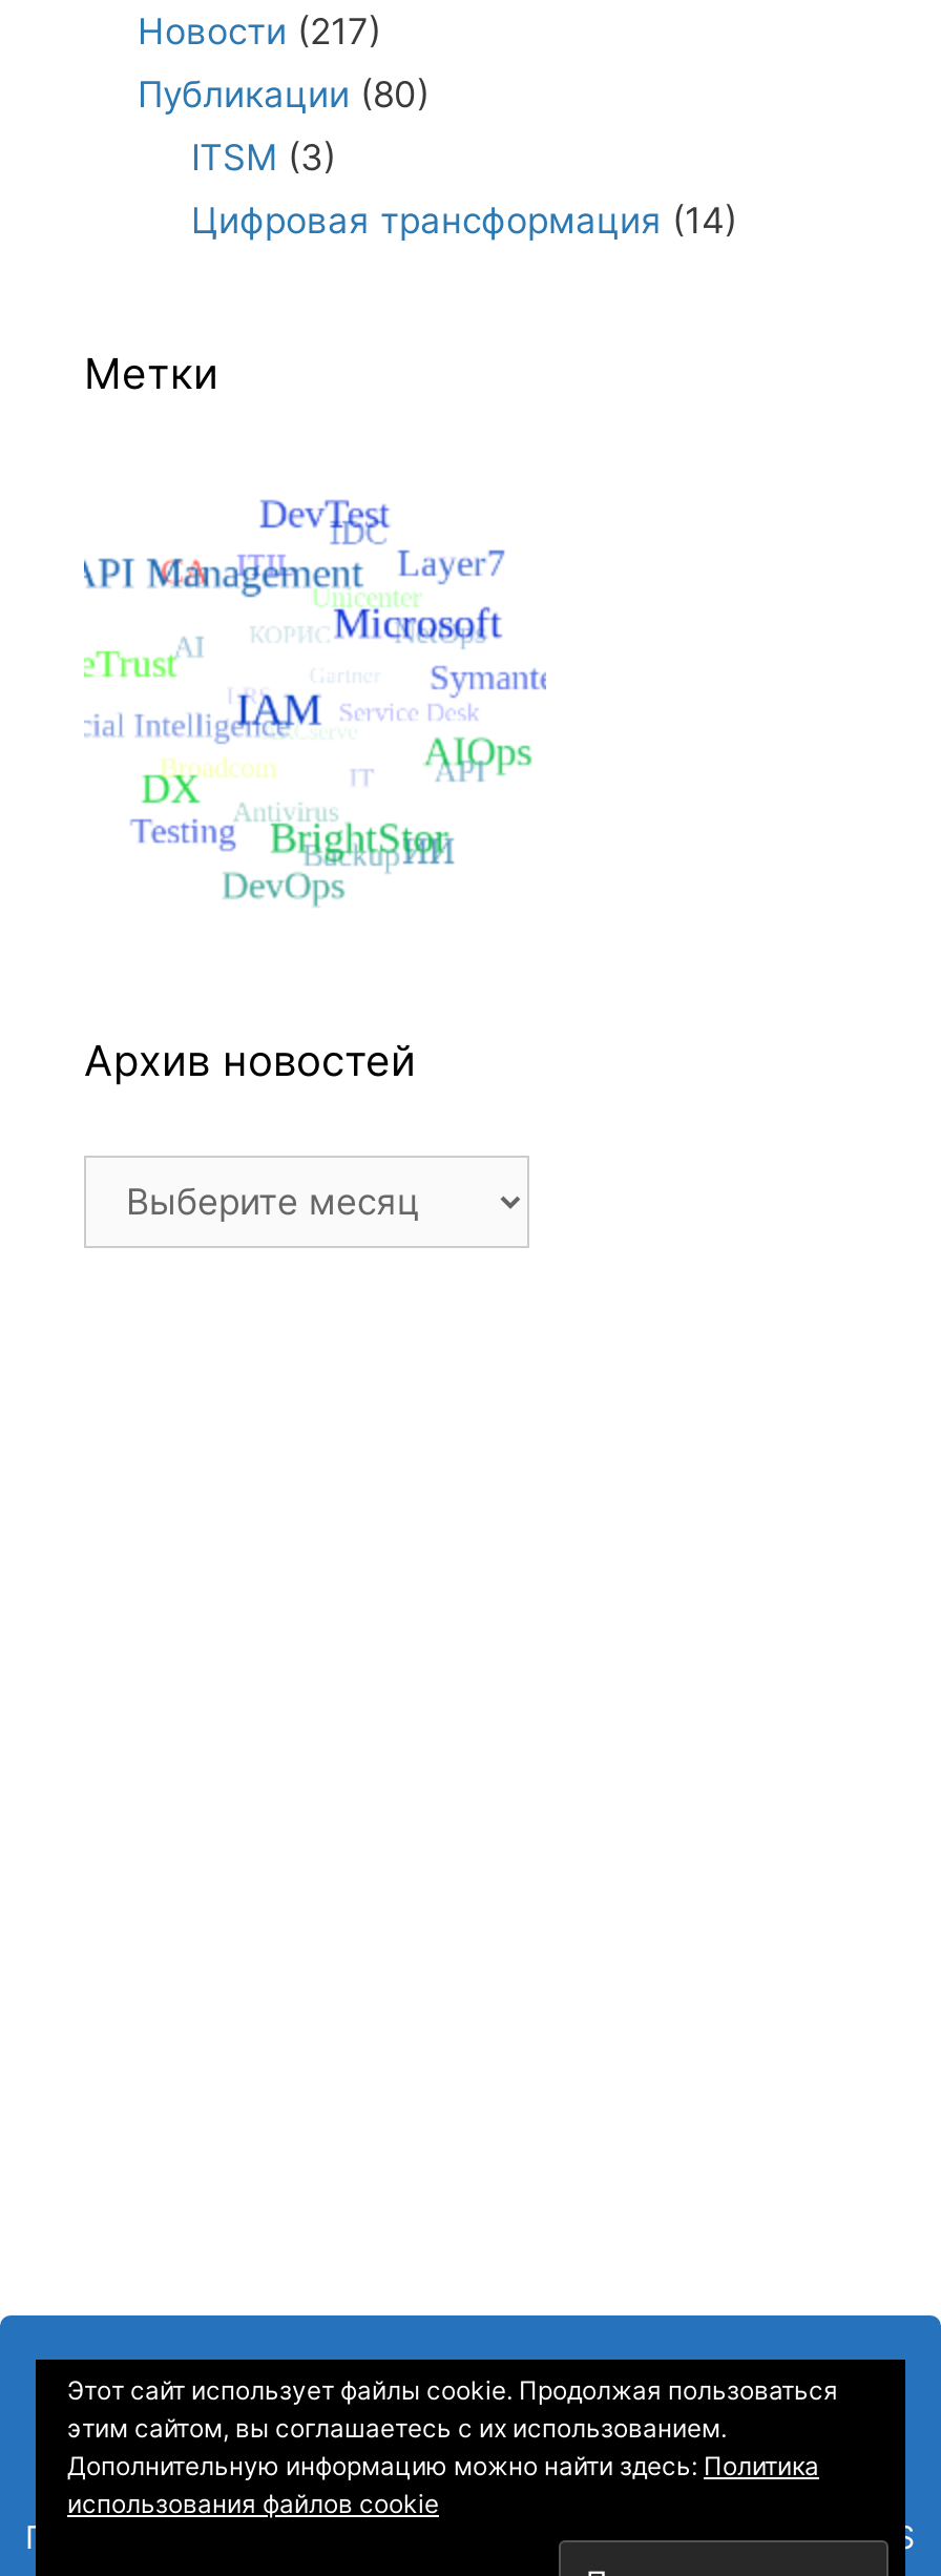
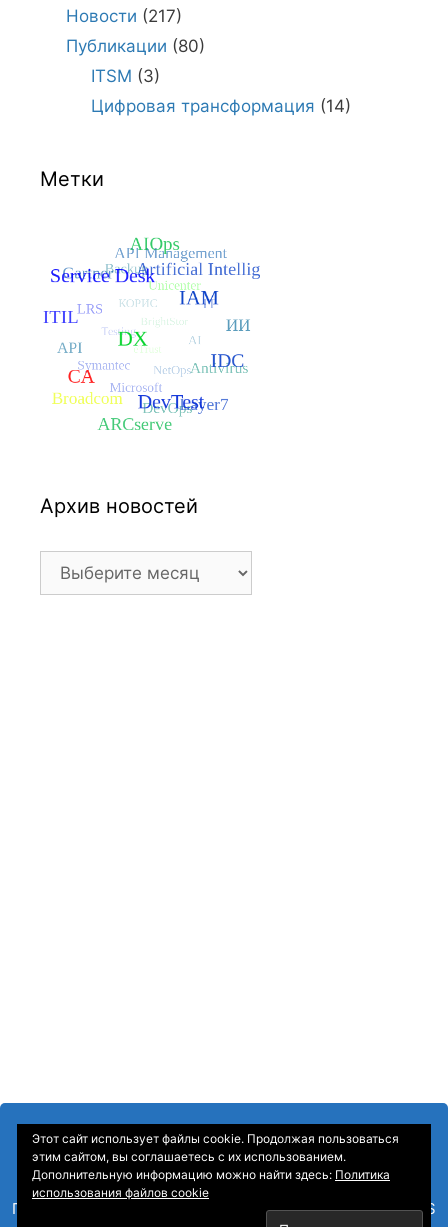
[82,498,546,908] [image] -> [40,237,261,431] [image]

